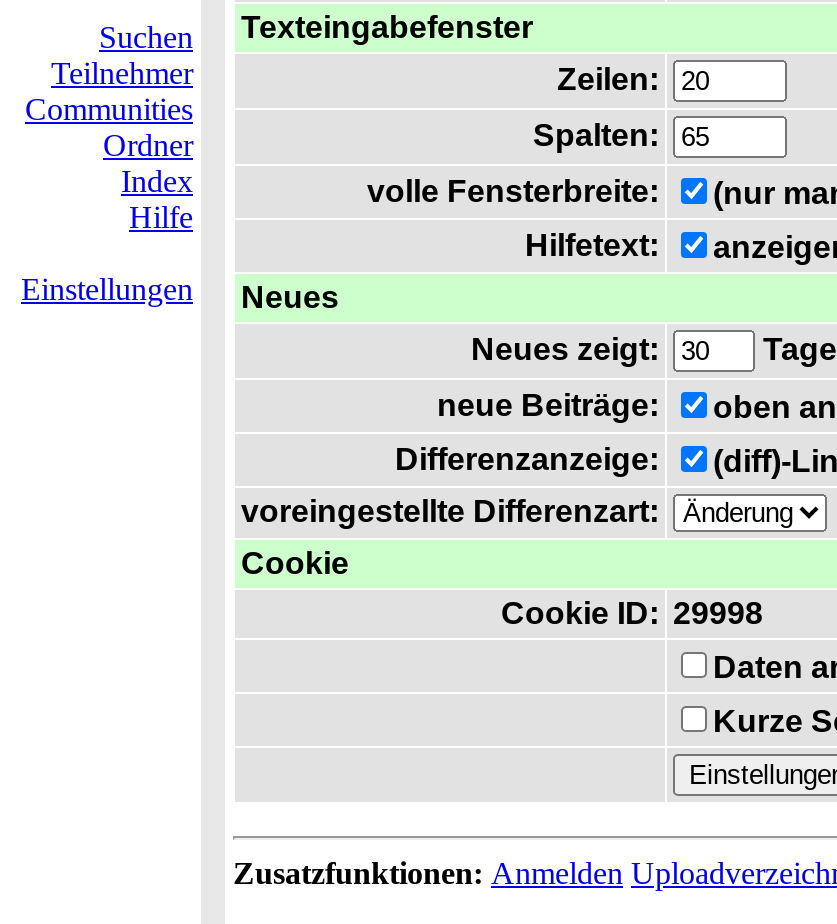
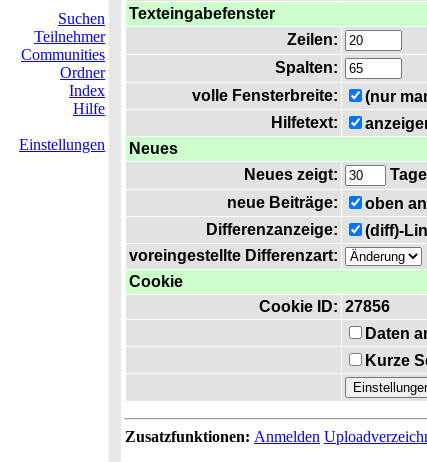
[501,596,763,630] Cookie ID: 29998 -> [259,298,390,315] Cookie ID: 27856

